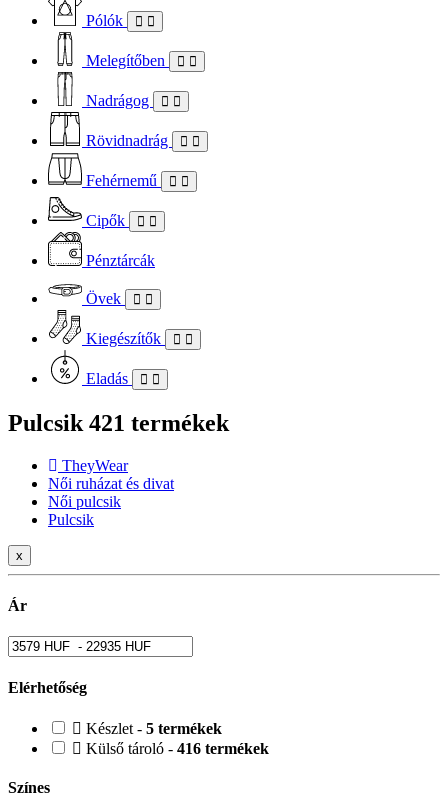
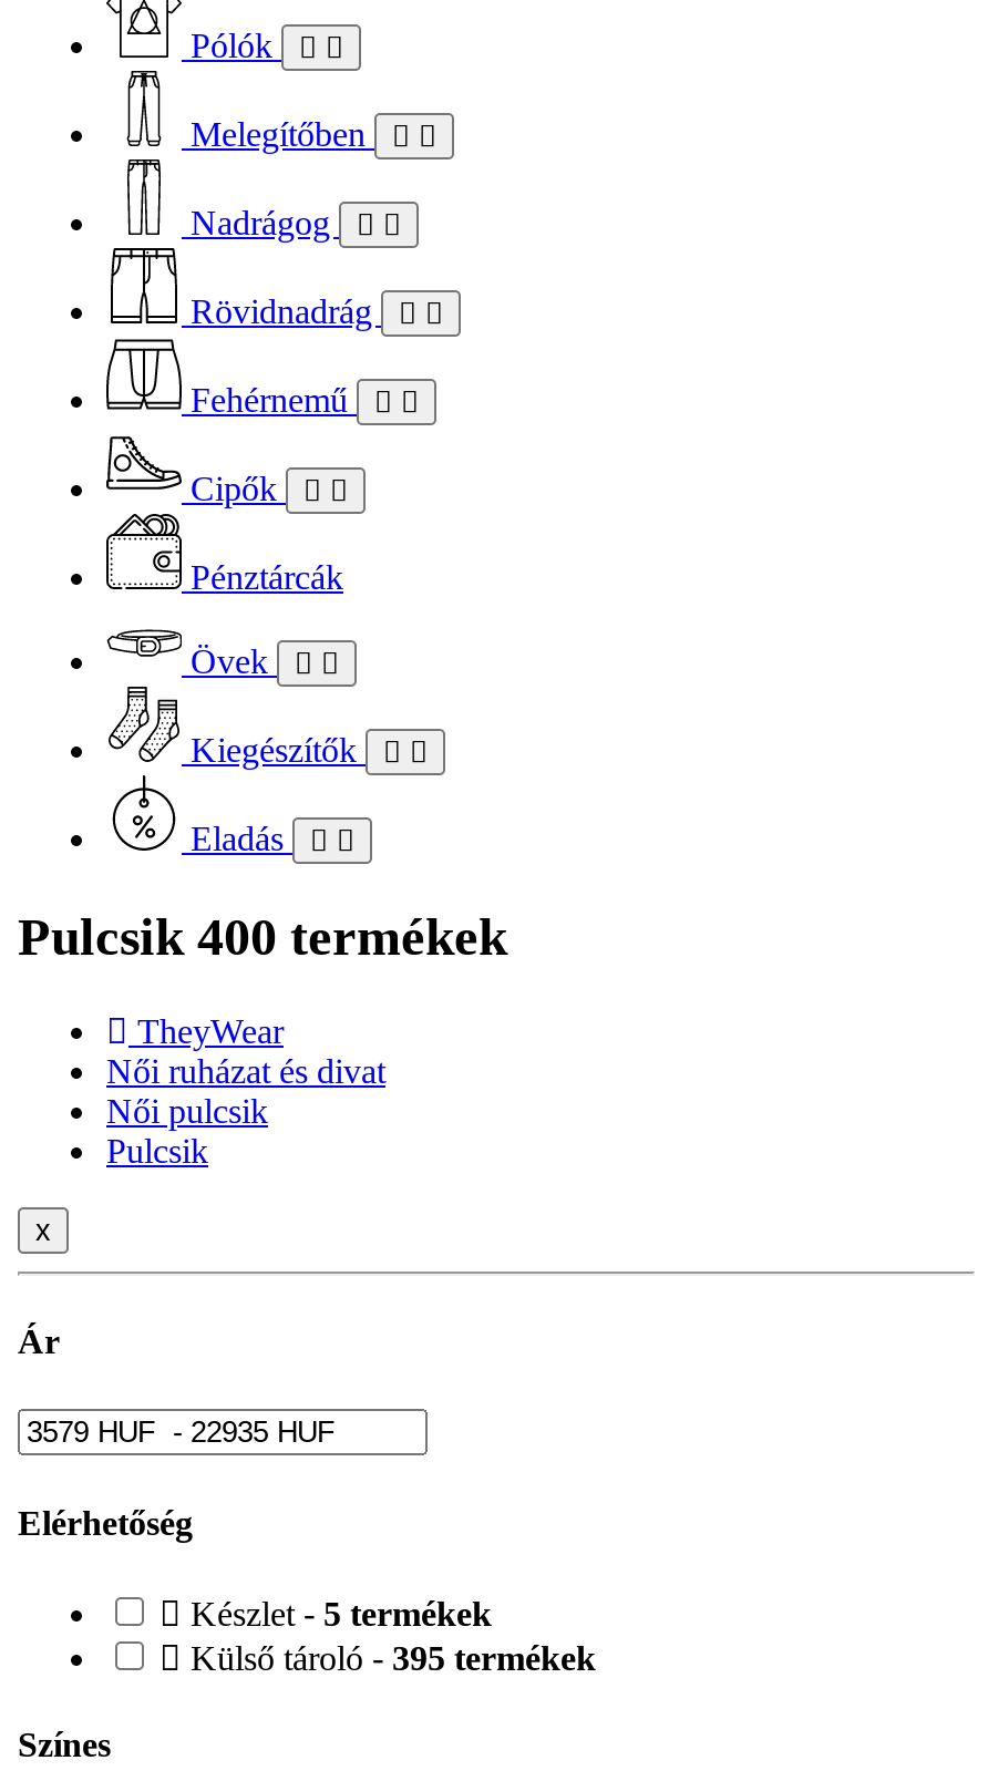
[8,410,229,436] Pulcsik 421 termékek -> [18,908,507,966] Pulcsik 400 termékek
[82,740,269,757] Külső tároló - 416 termékek -> [182,1639,596,1677] Külső tároló - 395 termékek

